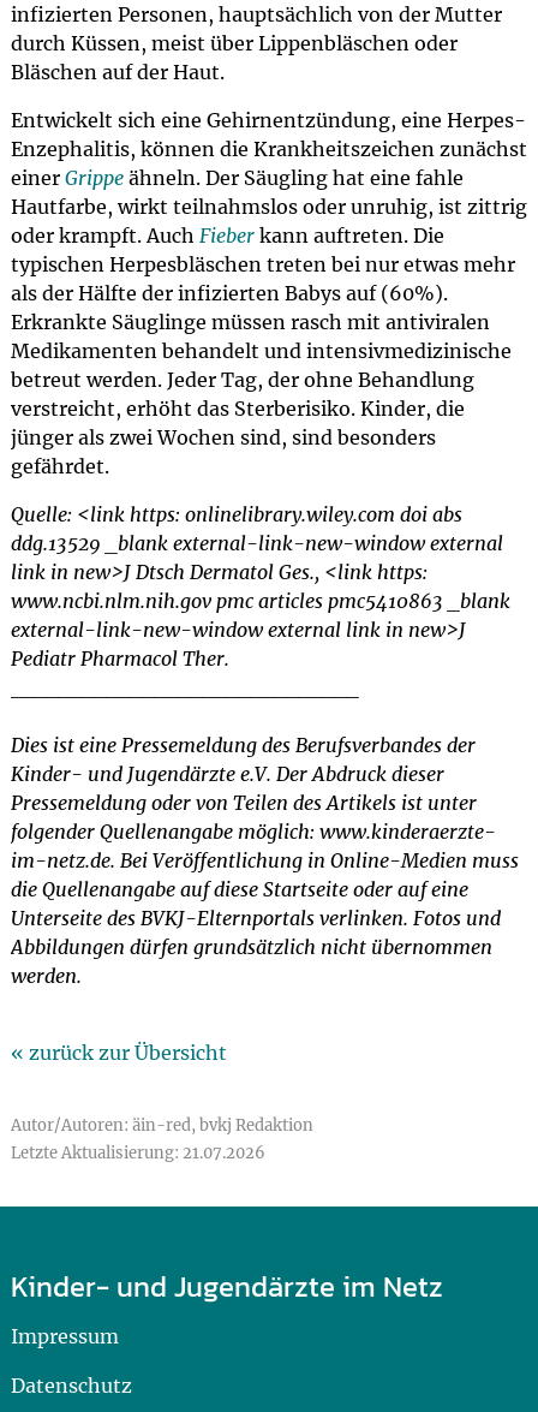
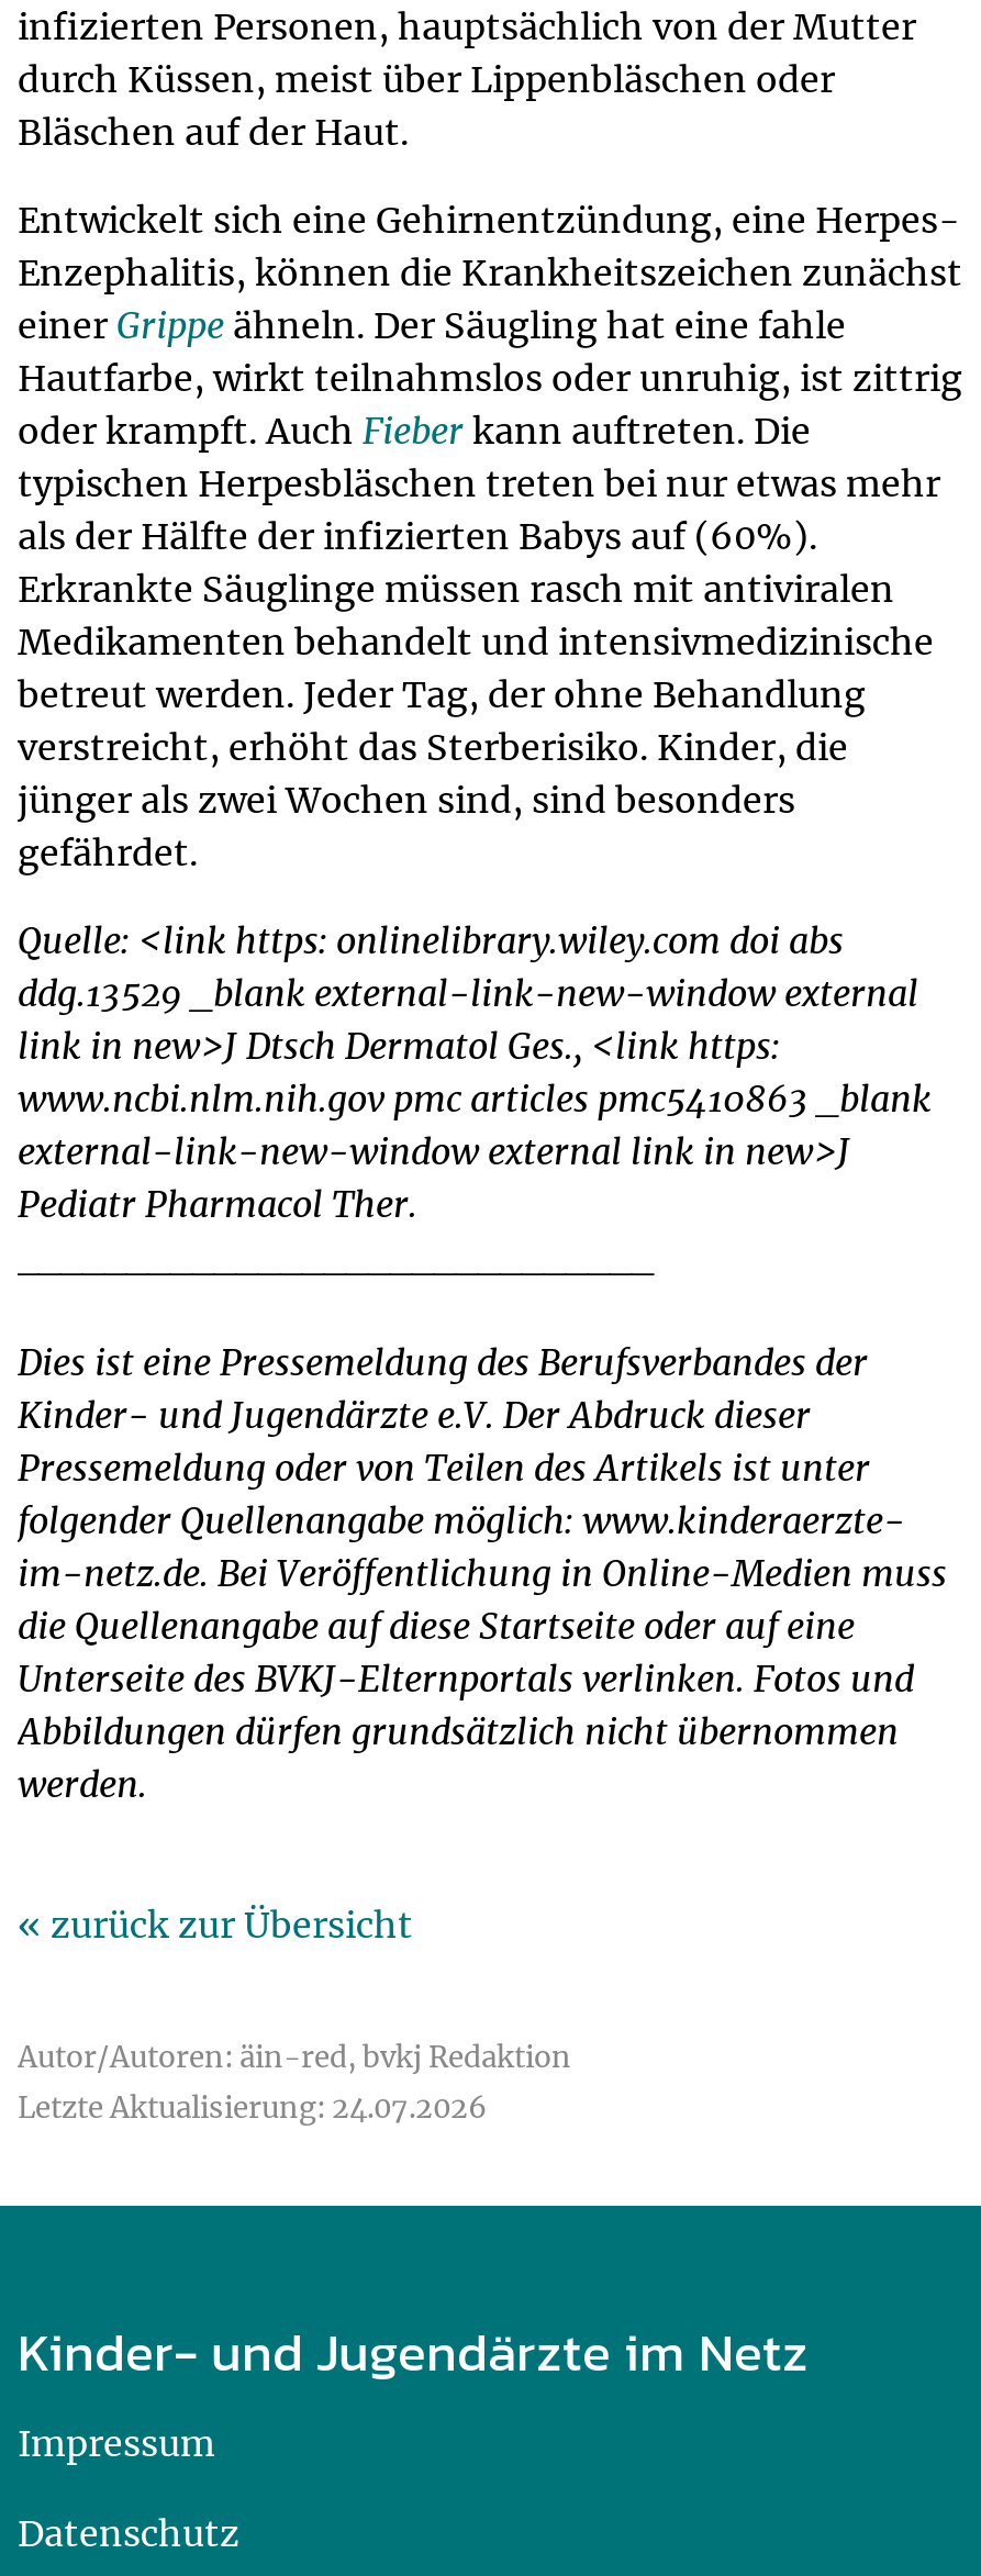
[11,1143,265,1163] Letzte Aktualisierung: 21.07.2026 -> [18,2089,488,2127] Letzte Aktualisierung: 24.07.2026

